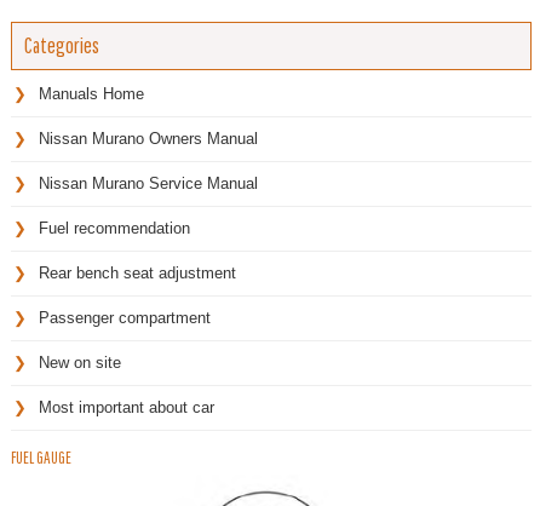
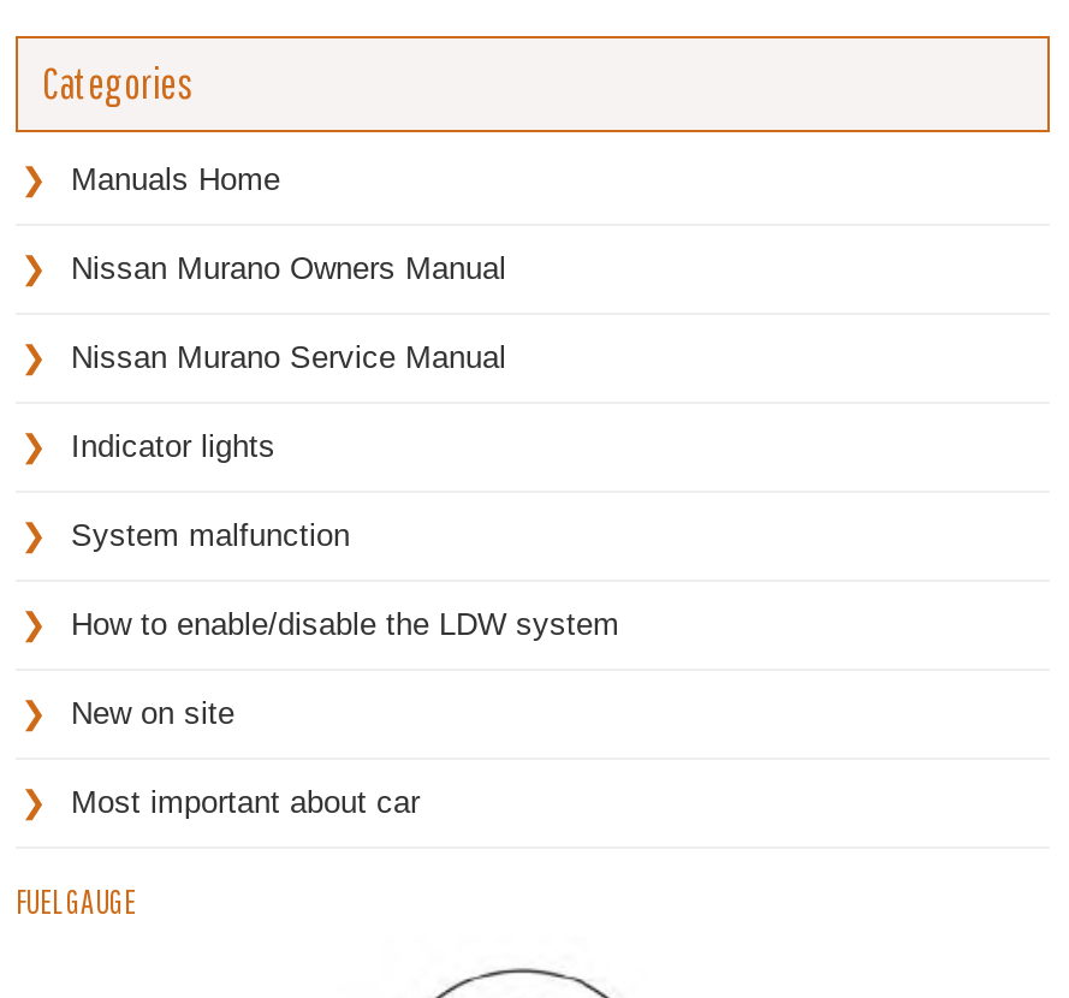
[39,219,190,238] Fuel recommendation -> [71,429,275,465] Indicator lights
[39,264,236,282] Rear bench seat adjustment -> [71,518,350,554] System malfunction
[39,309,211,327] Passenger compartment -> [71,607,619,643] How to enable/disable the LDW system

